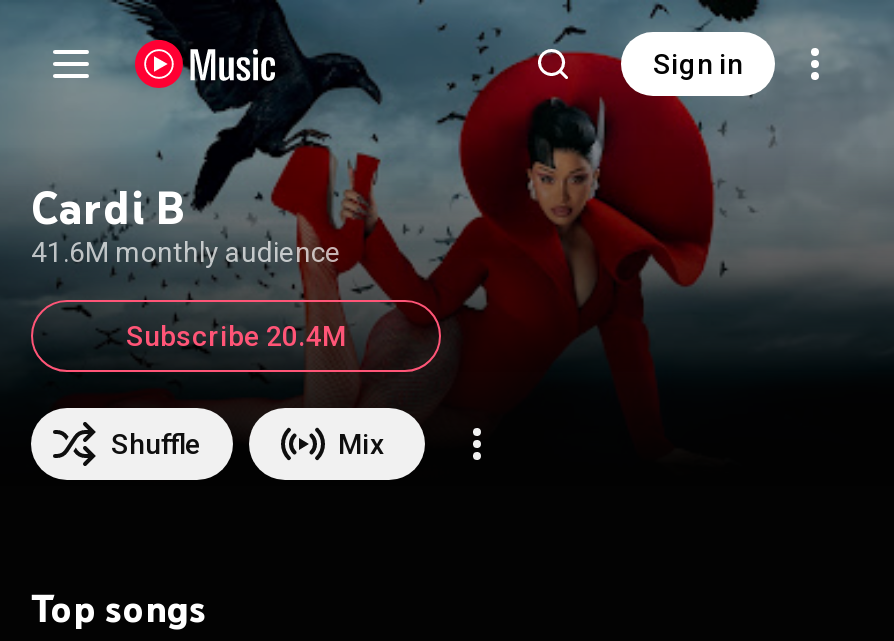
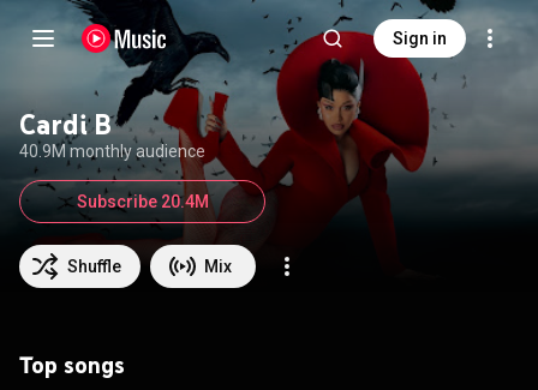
[31,236,341,268] 41.6M monthly audience -> [19,142,205,161] 40.9M monthly audience

